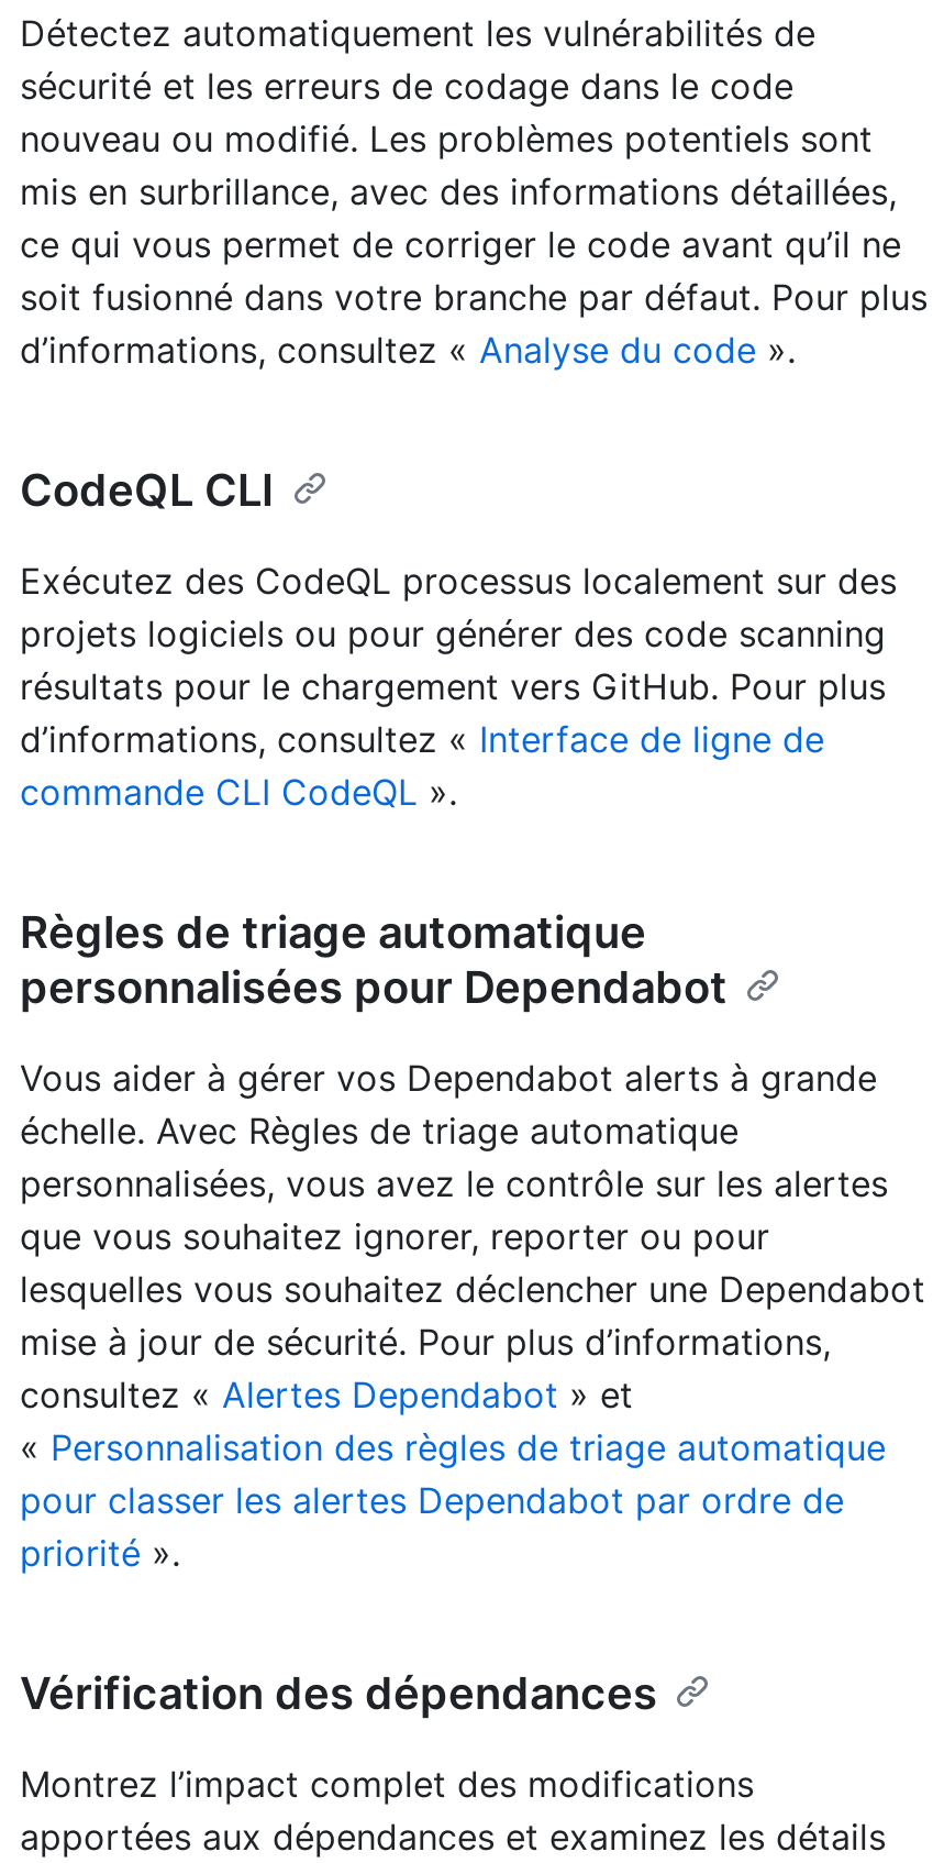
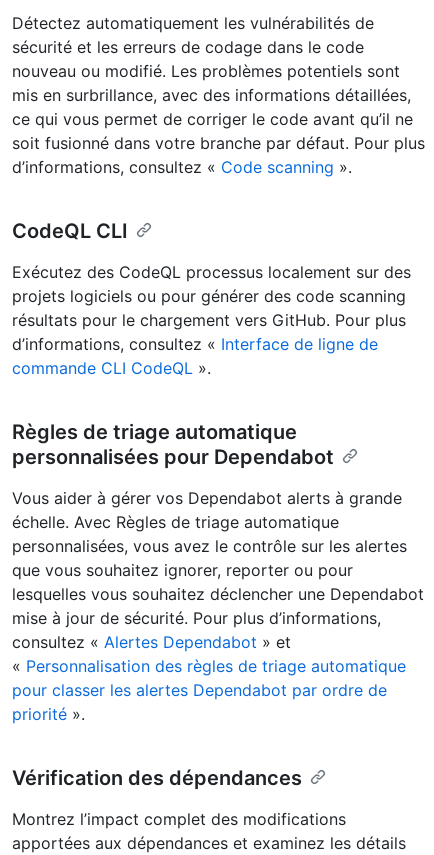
[20,327,796,371] d’informations, consultez «Analyse du code». -> [12,157,352,177] d’informations, consultez «Code scanning».

